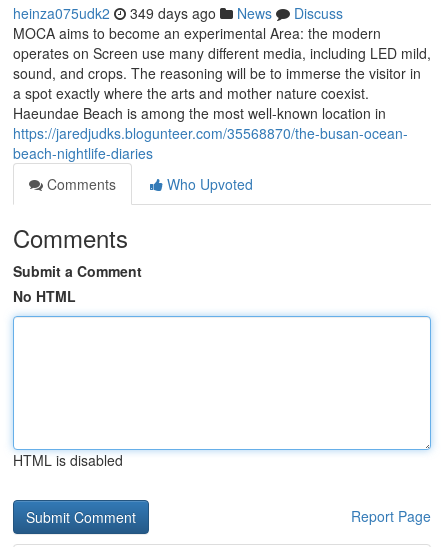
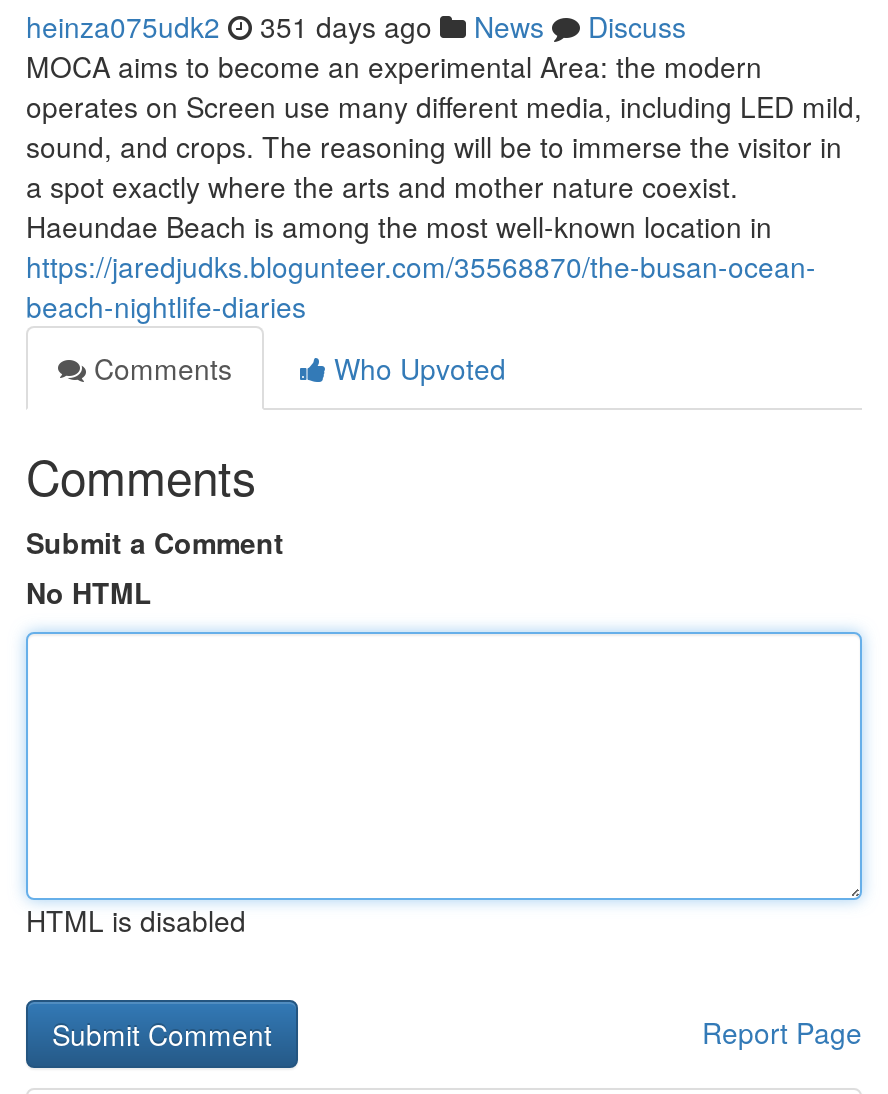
[13,3,343,23] heinza075udk2 349 days ago News Discuss -> [26,6,686,46] heinza075udk2 351 days ago News Discuss

